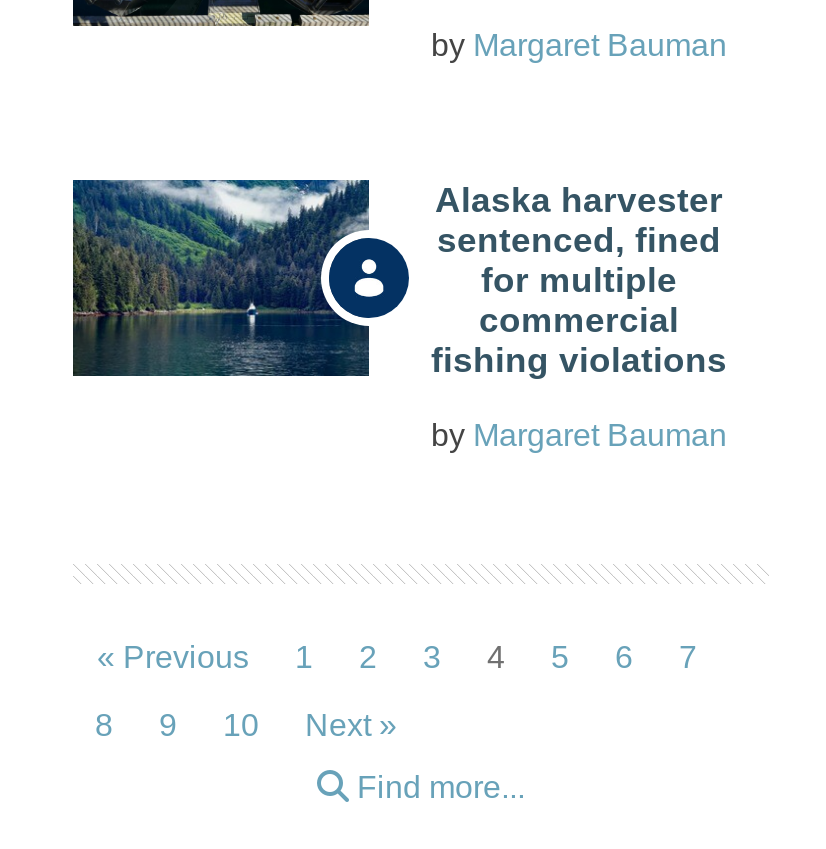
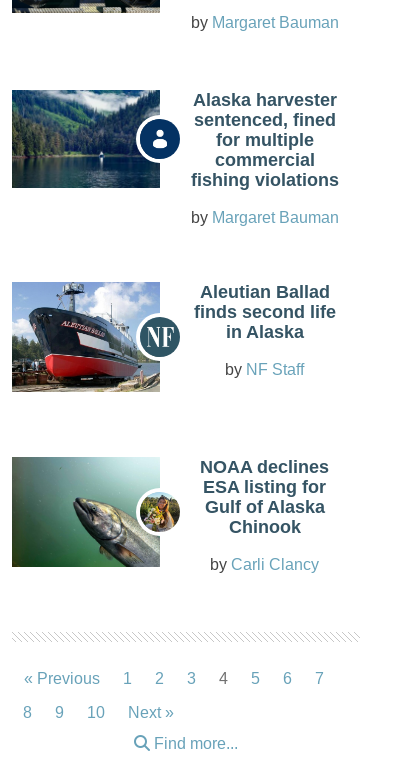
none -> [11,281,336,393] [image] | Aleutian Ballad | finds second life | in Alaska | NF Staff
none -> [11,456,329,572] [image] | NOAA declines | ESA listing for | Gulf of Alaska | Chinook | Carli Clancy

